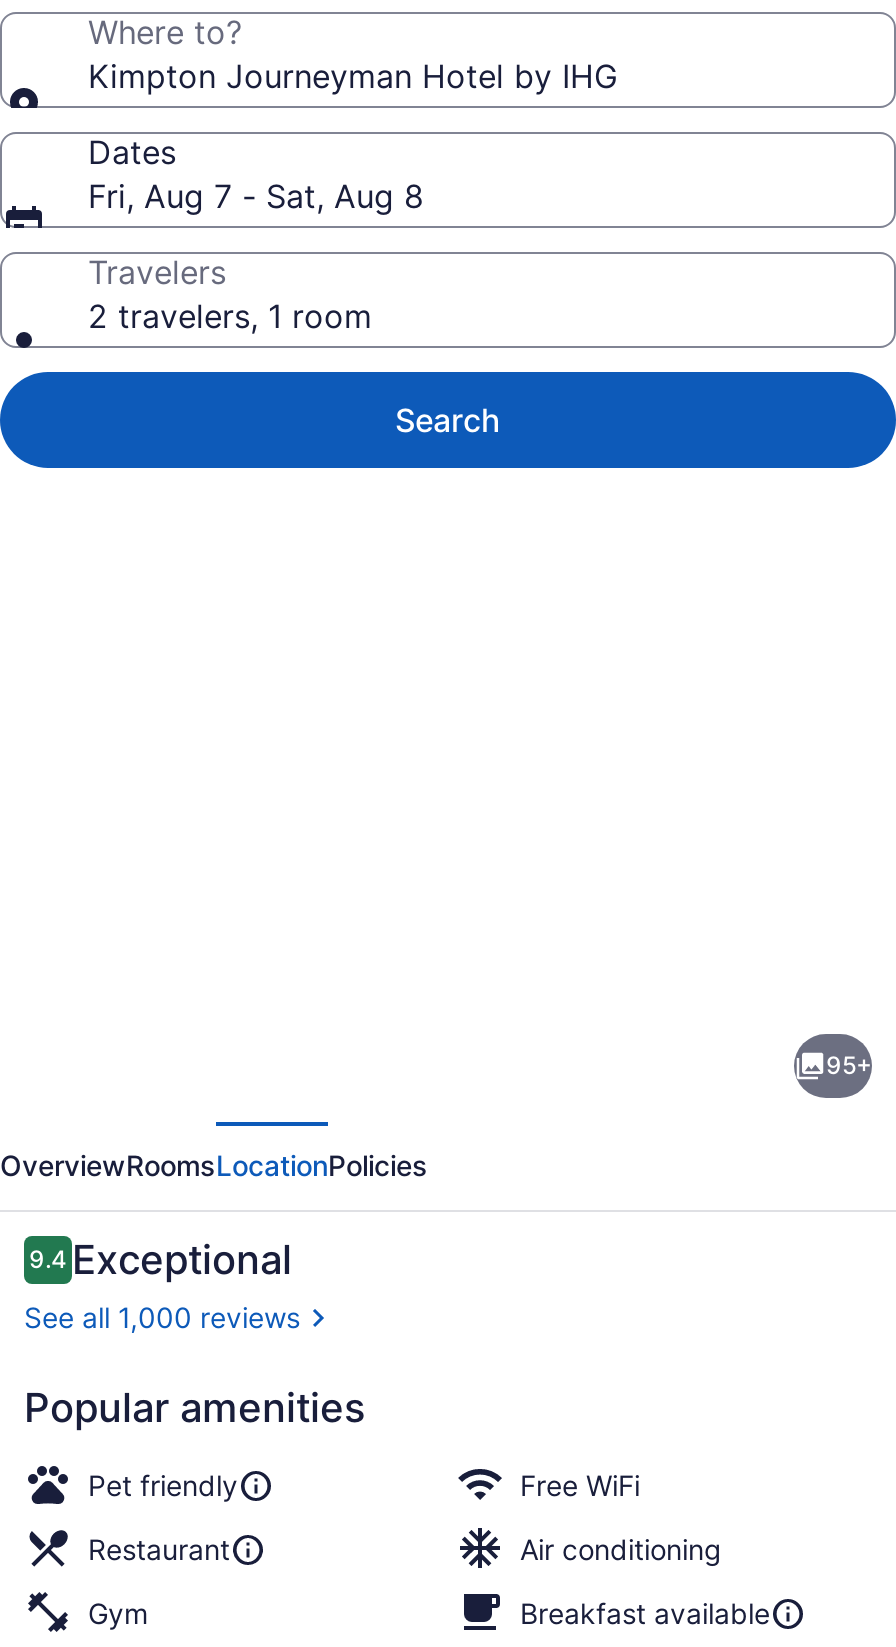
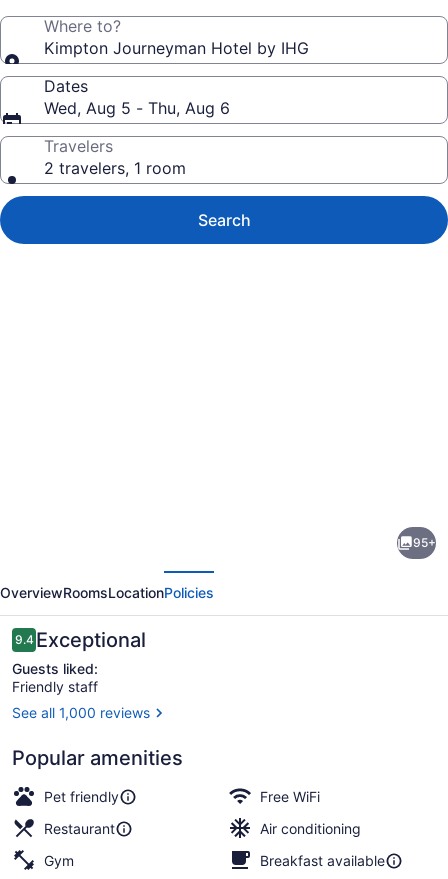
[88,176,424,216] Fri, Aug 7 - Sat, Aug 8 -> [44,98,230,118] Wed, Aug 5 - Thu, Aug 6
none -> [12,660,98,695] Guests liked: | Friendly staff

